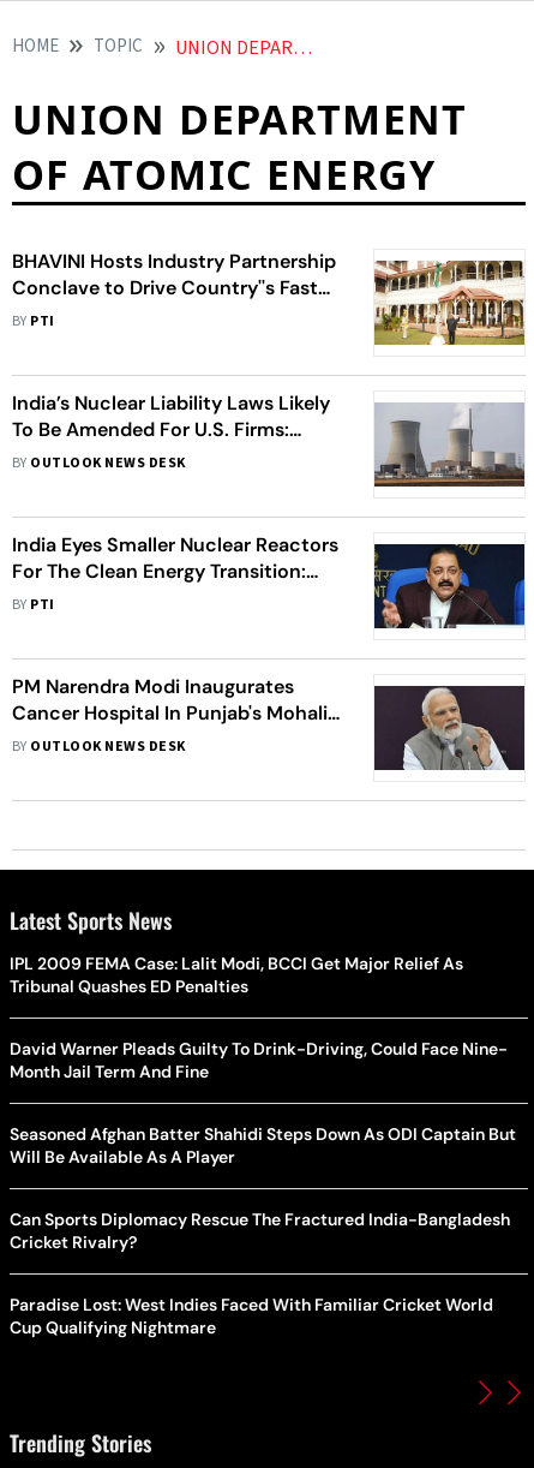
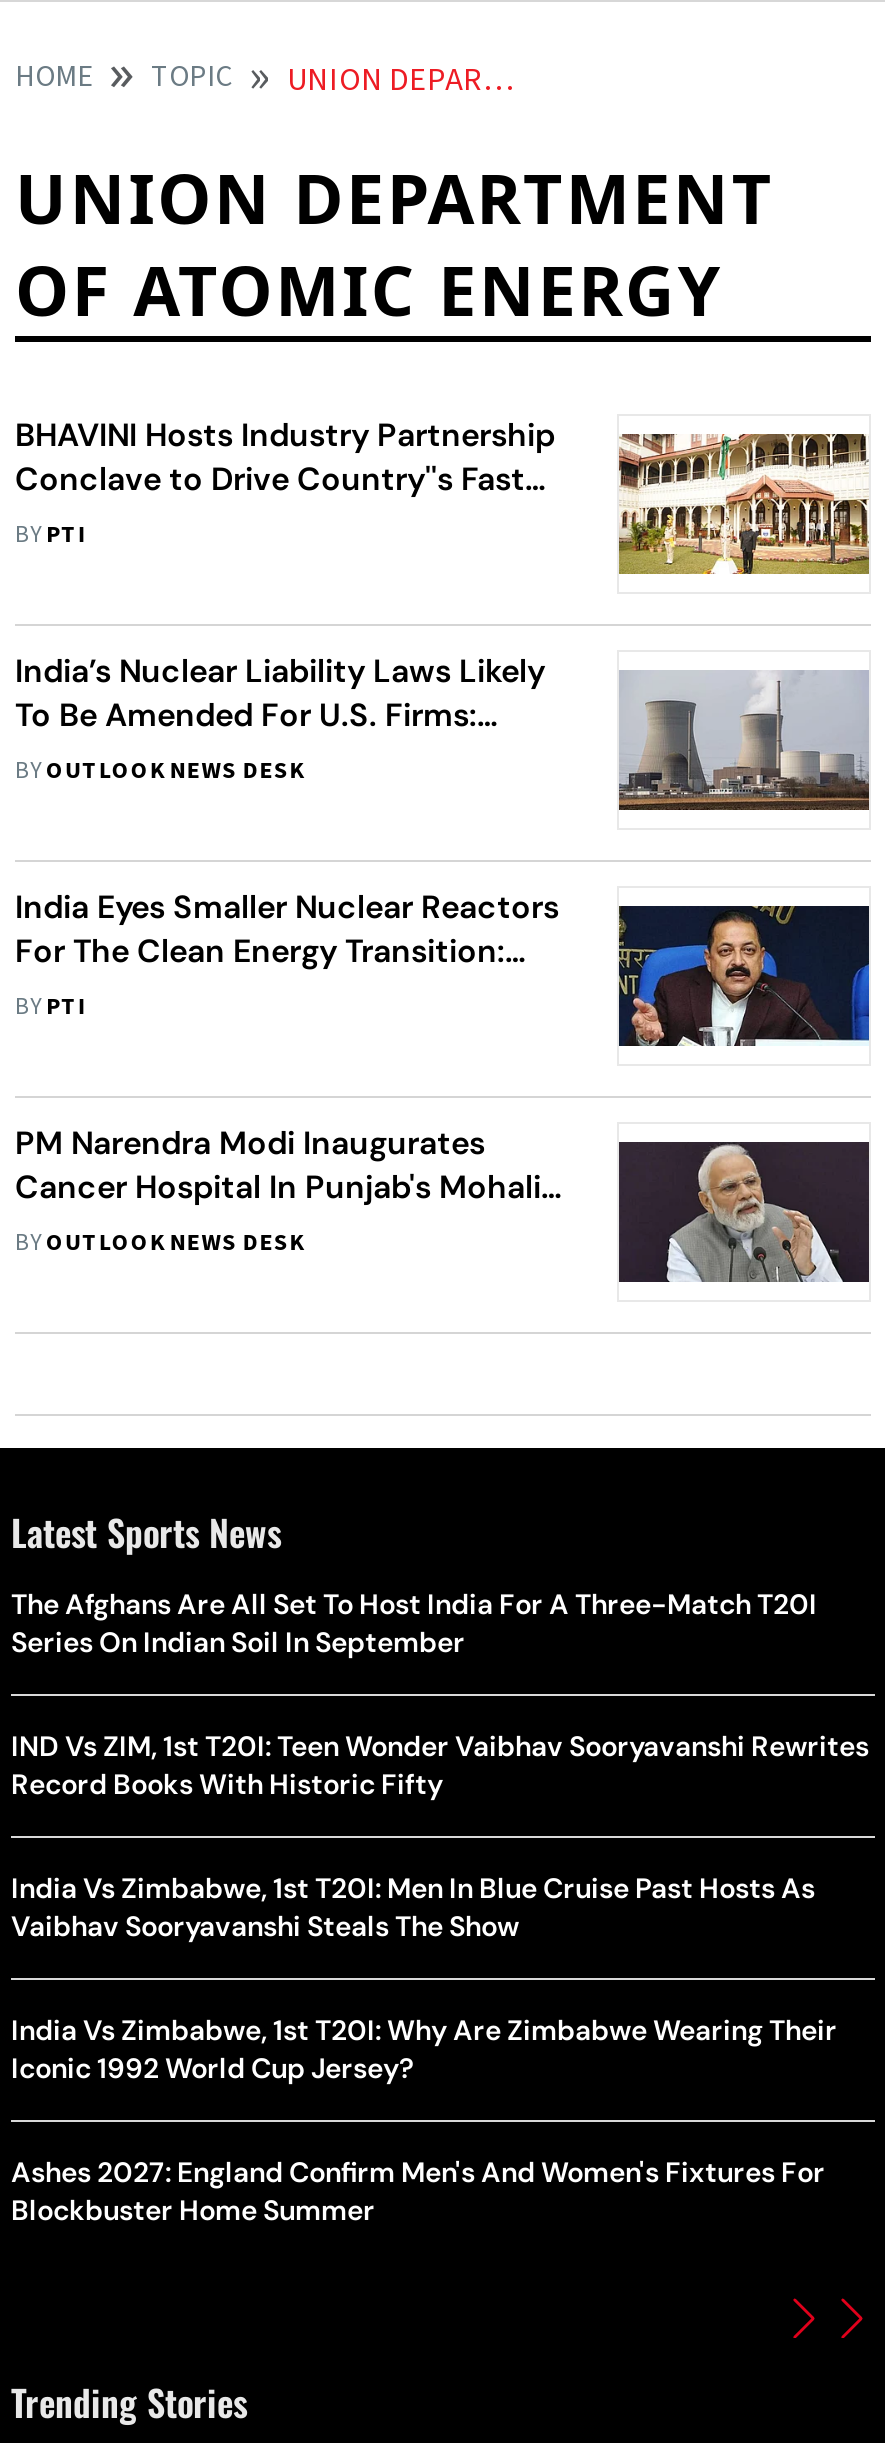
[10,953,463,997] IPL 2009 FEMA Case: Lalit Modi, BCCI Get Major Relief As | Tribunal Quashes ED Penalties -> [11,1586,817,1660] The Afghans Are All Set To Host India For A Three-Match T20I | Series On Indian Soil In September
[10,1038,508,1082] David Warner Pleads Guilty To Drink-Driving, Could Face Nine- | Month Jail Term And Fine -> [11,1728,869,1802] IND Vs ZIM, 1st T20I: Teen Wonder Vaibhav Sooryavanshi Rewrites | Record Books With Historic Fifty
[10,1123,516,1168] Seasoned Afghan Batter Shahidi Steps Down As ODI Captain But | Will Be Available As A Player -> [11,1870,815,1944] India Vs Zimbabwe, 1st T20I: Men In Blue Cruise Past Hosts As | Vaibhav Sooryavanshi Steals The Show
[10,1209,510,1253] Can Sports Diplomacy Rescue The Fractured India-Bangladesh | Cricket Rivalry? -> [11,2012,837,2086] India Vs Zimbabwe, 1st T20I: Why Are Zimbabwe Wearing Their | Iconic 1992 World Cup Jersey?
[10,1294,493,1338] Paradise Lost: West Indies Faced With Familiar Cricket World | Cup Qualifying Nightmare -> [11,2154,825,2228] Ashes 2027: England Confirm Men's And Women's Fixtures For | Blockbuster Home Summer

